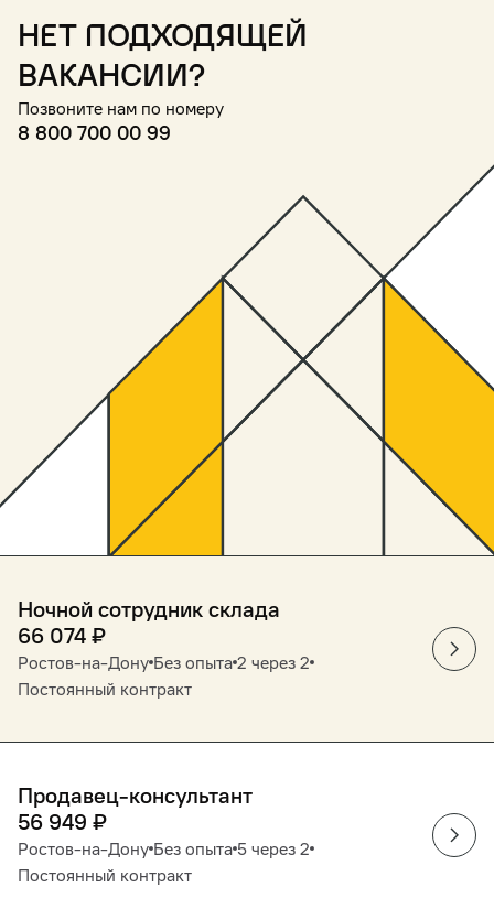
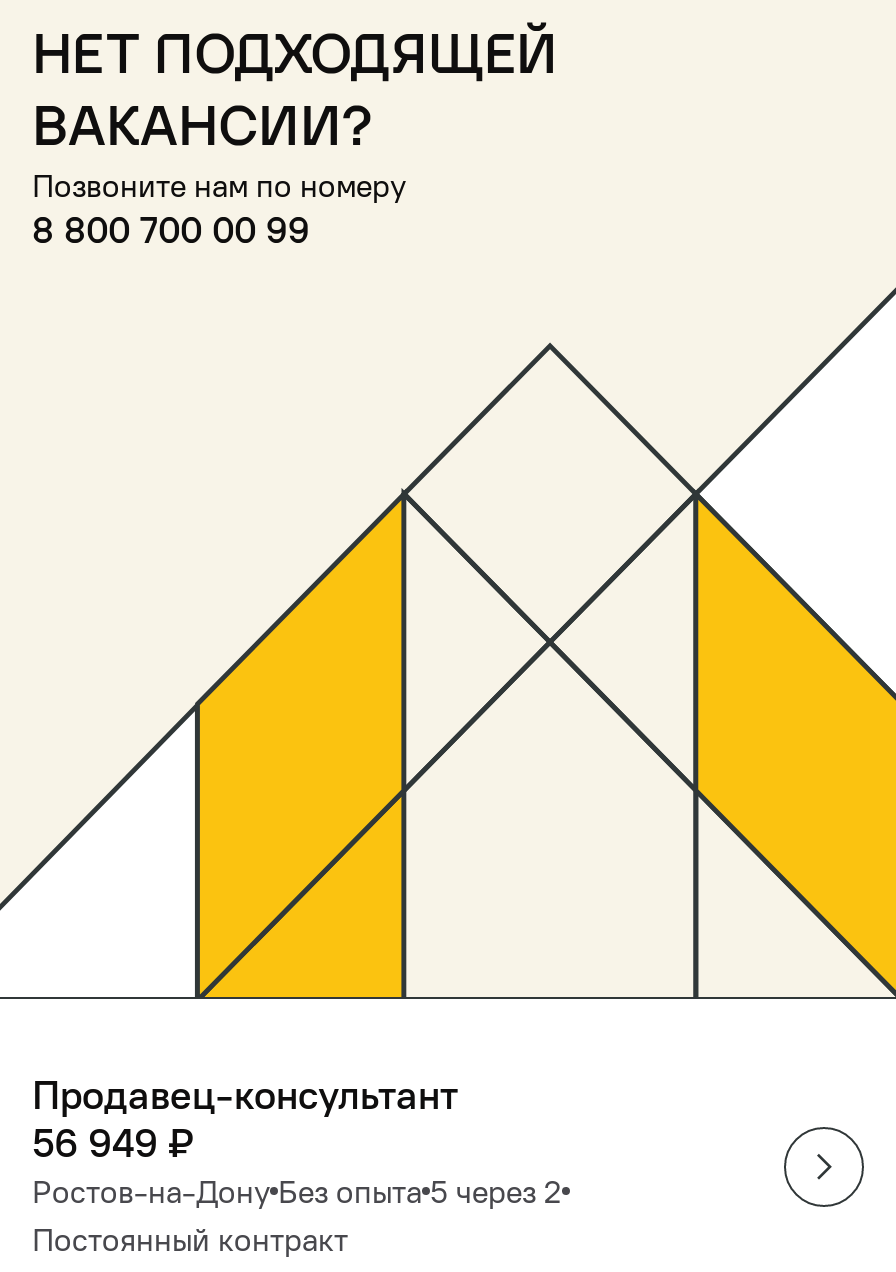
[18,596,310,700] Ночной сотрудник склада | 66 074 ₽ | Ростов-на-Дону Без опыта 2 через 2 | Постоянный контракт -> none

